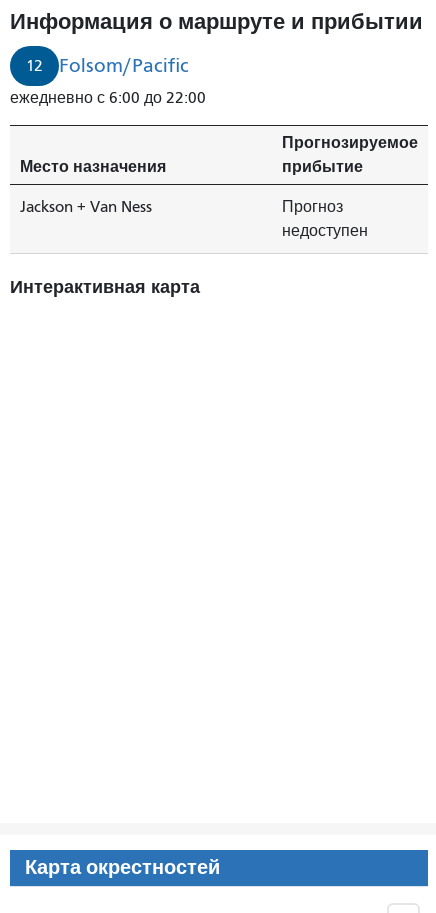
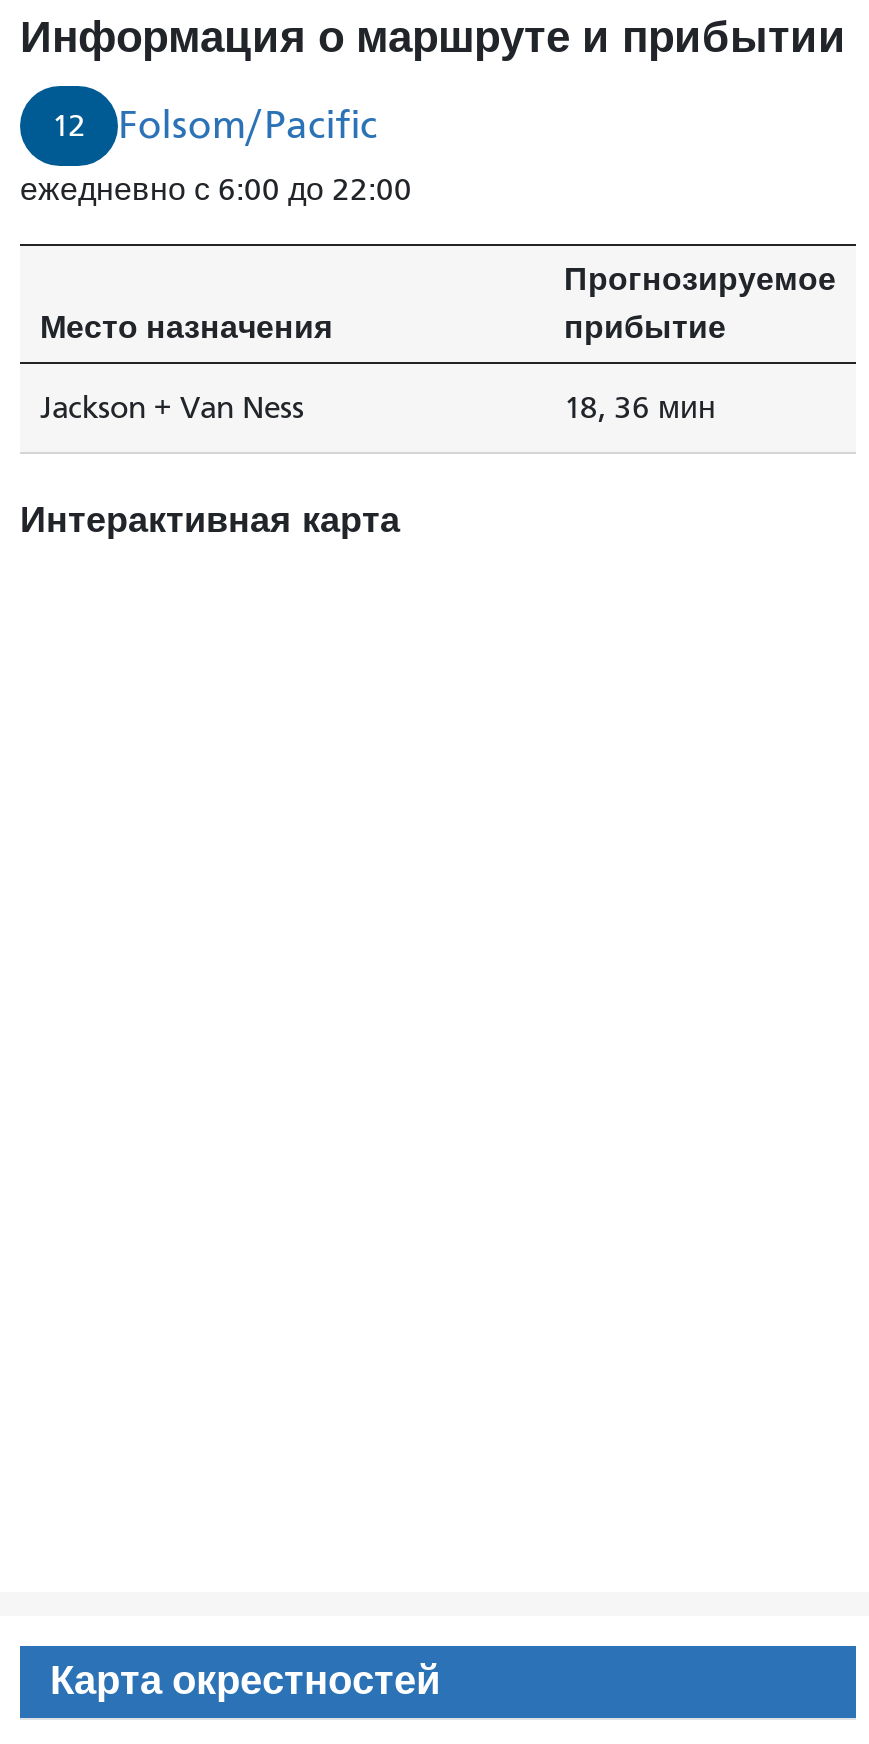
[282,198,368,240] Прогноз | недоступен -> [564,389,716,425] 18, 36 мин

